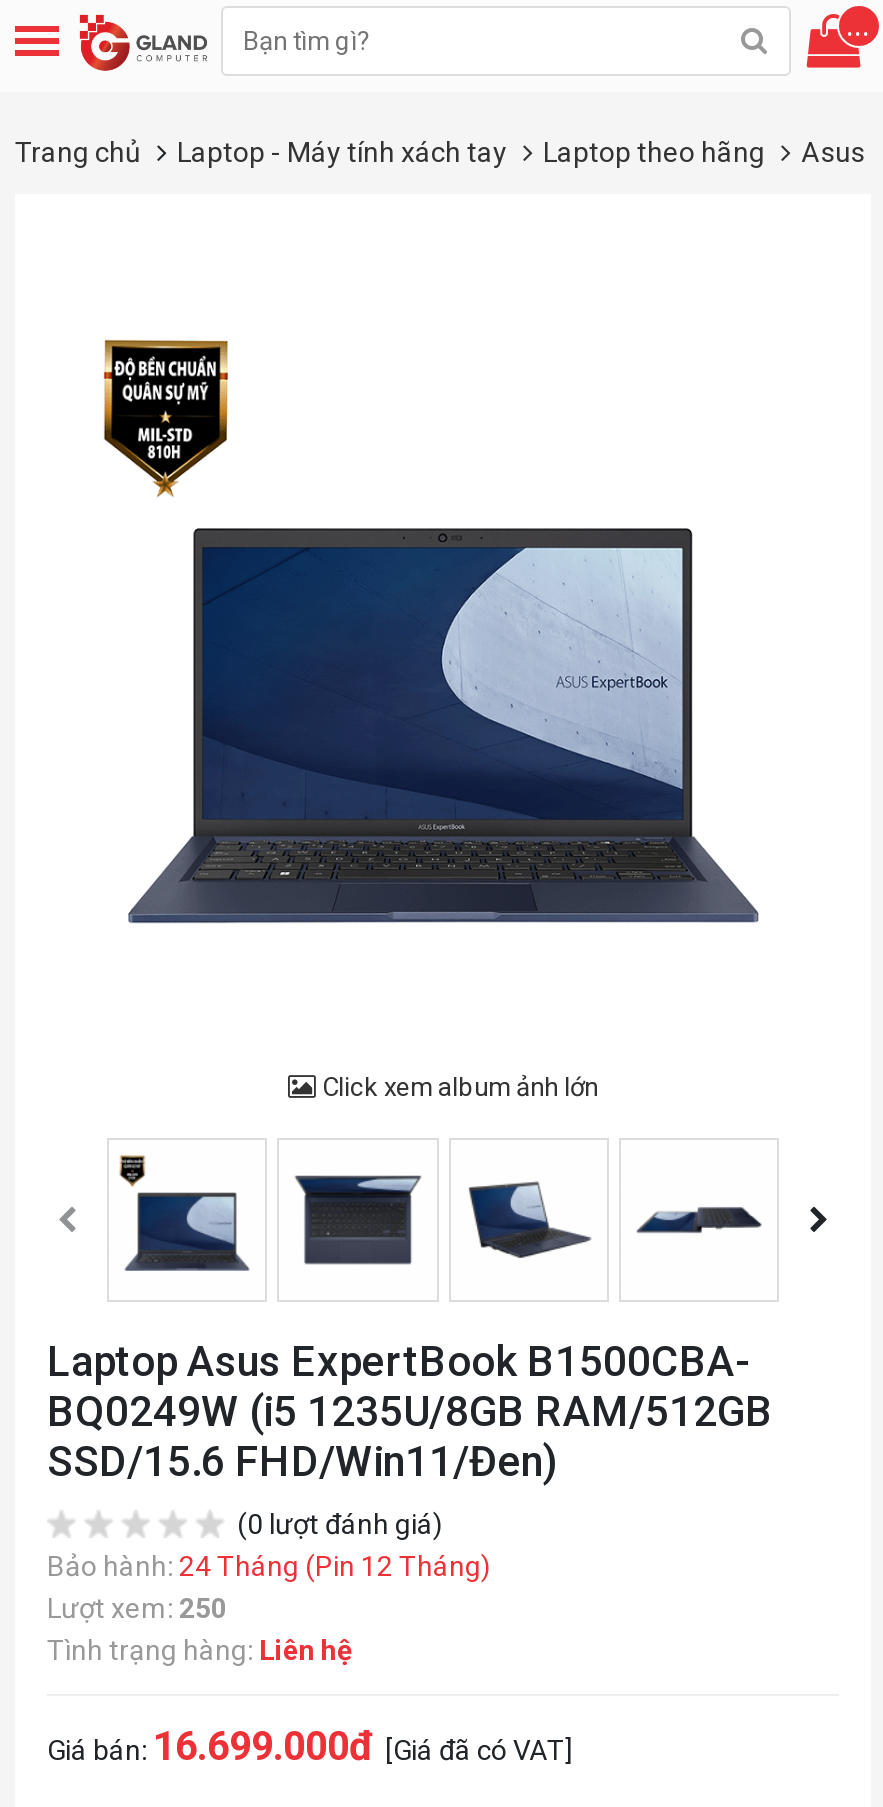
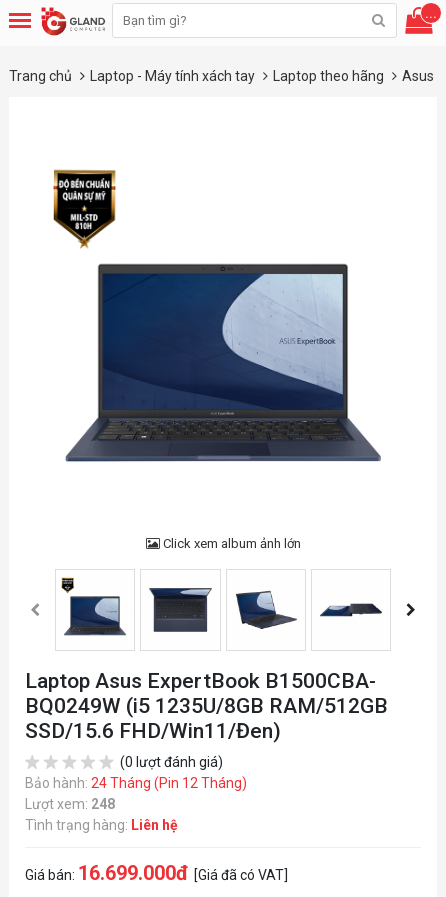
[47,1592,227,1624] Lượt xem: 250 -> [25,796,115,812] Lượt xem: 248

